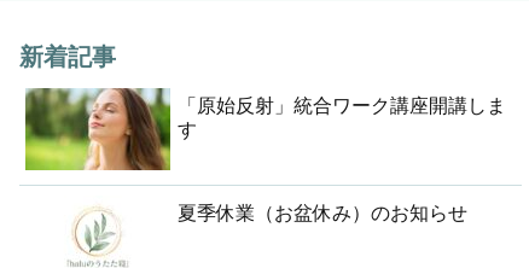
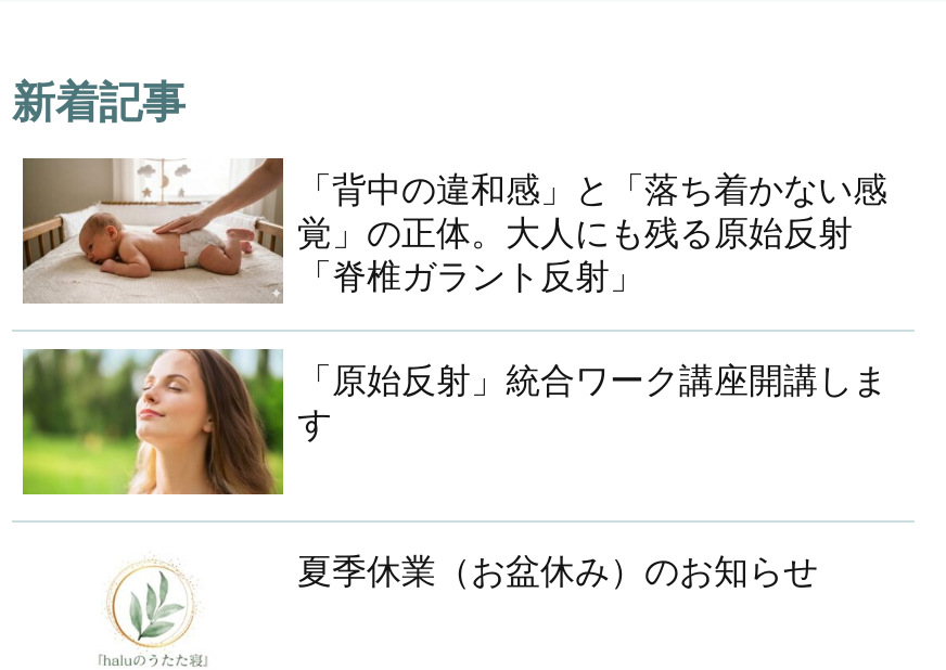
none -> [21,157,887,305] [image] | 「背中の違和感」と「落ち着かない感 | 覚」の正体。大人にも残る原始反射 | 「脊椎ガラント反射」

